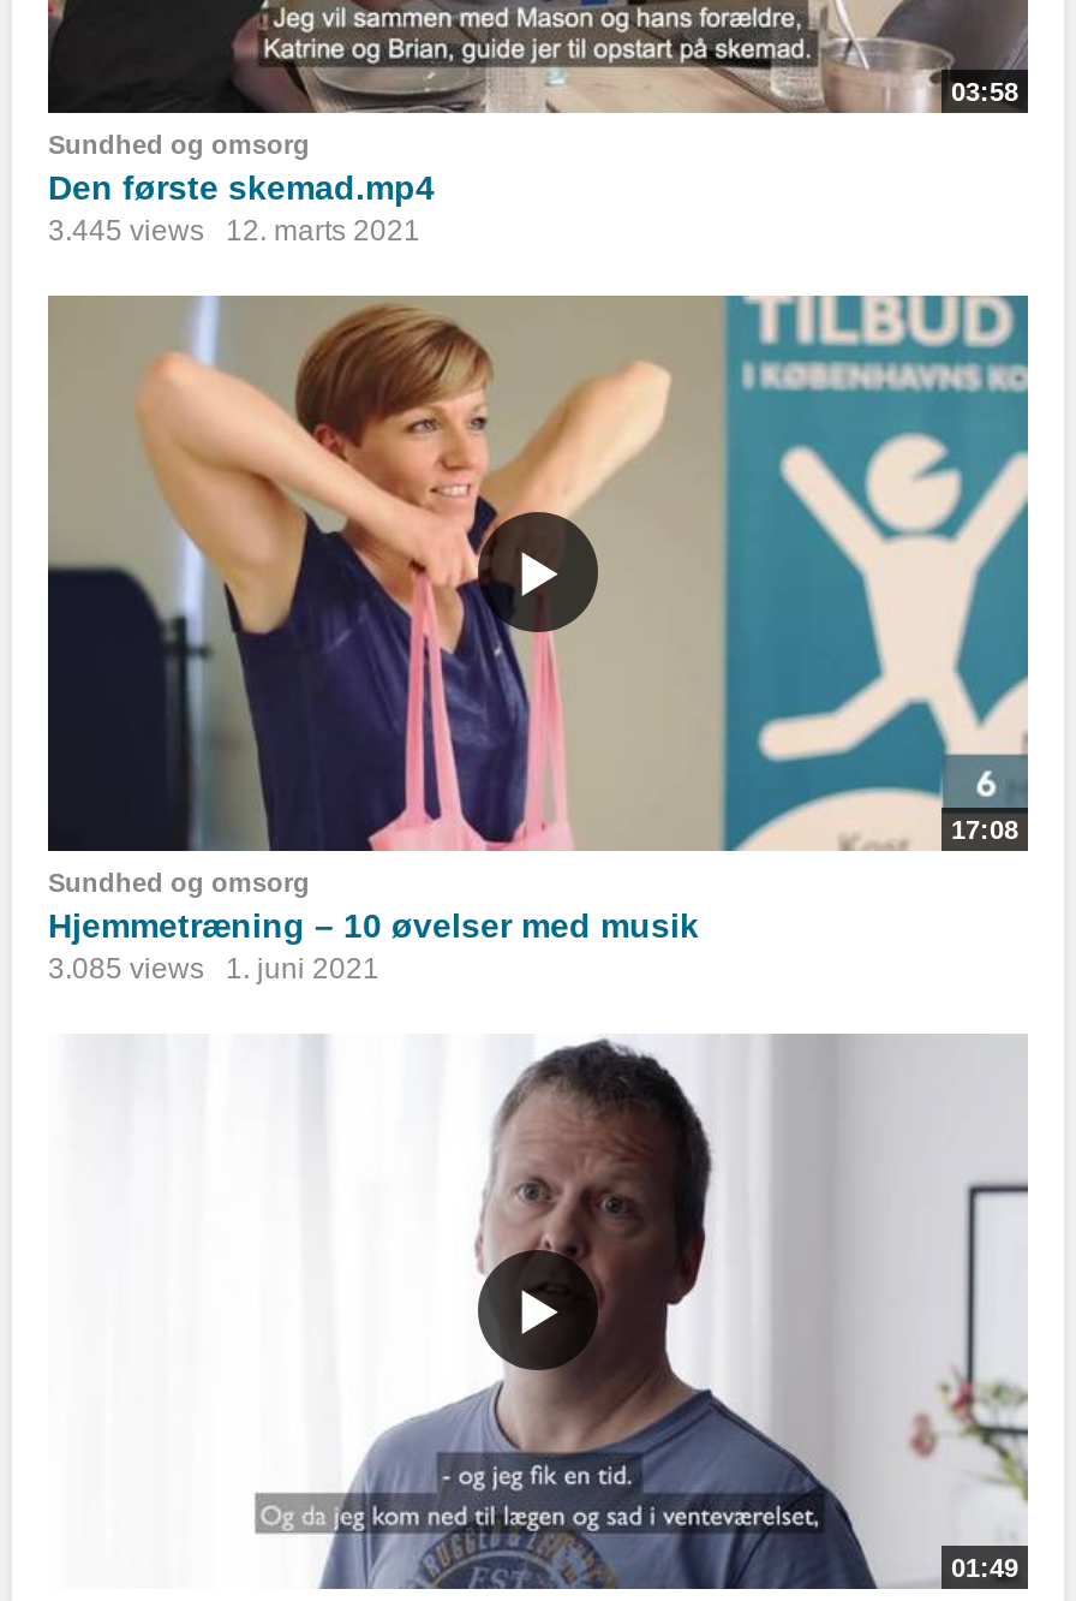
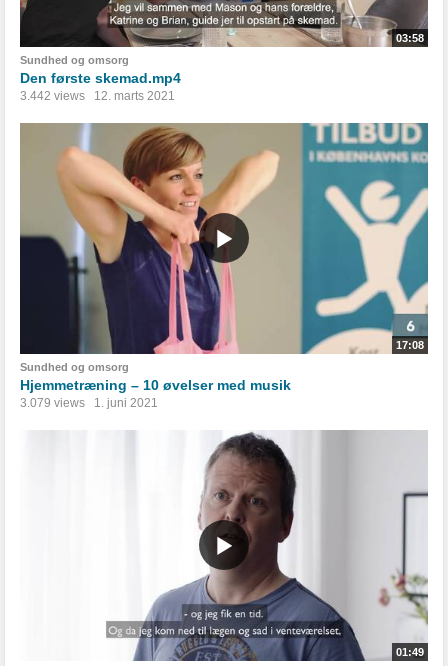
[48,213,420,247] 3.445 views 12. marts 2021 -> [20,89,175,103] 3.442 views 12. marts 2021
[48,951,379,985] 3.085 views 1. juni 2021 -> [20,396,158,410] 3.079 views 1. juni 2021

